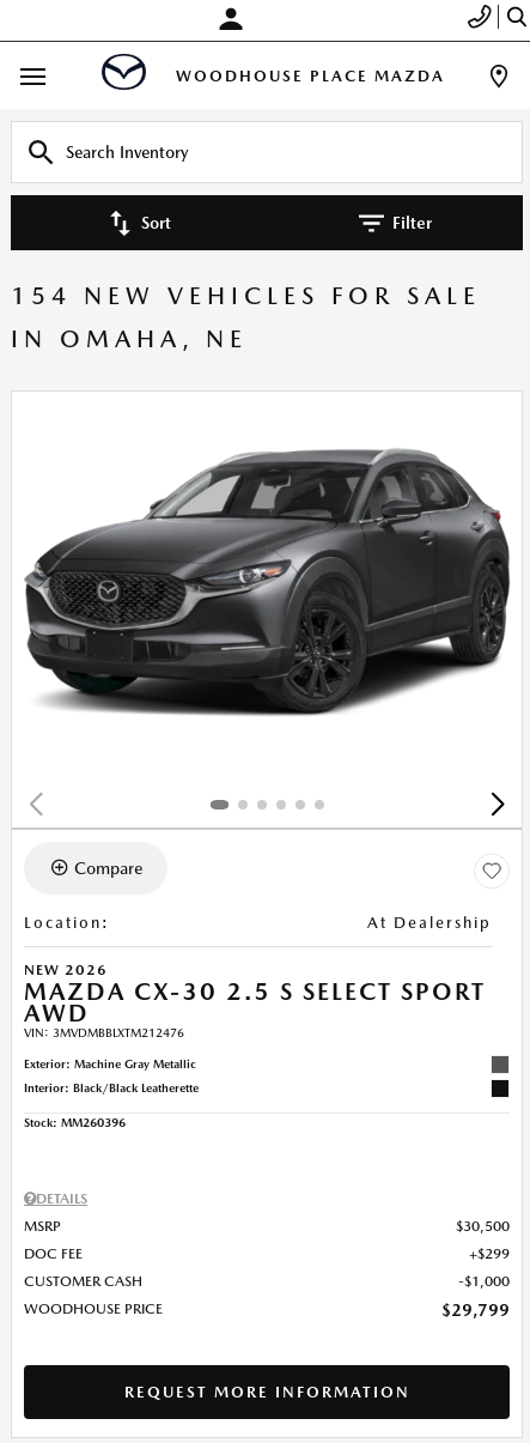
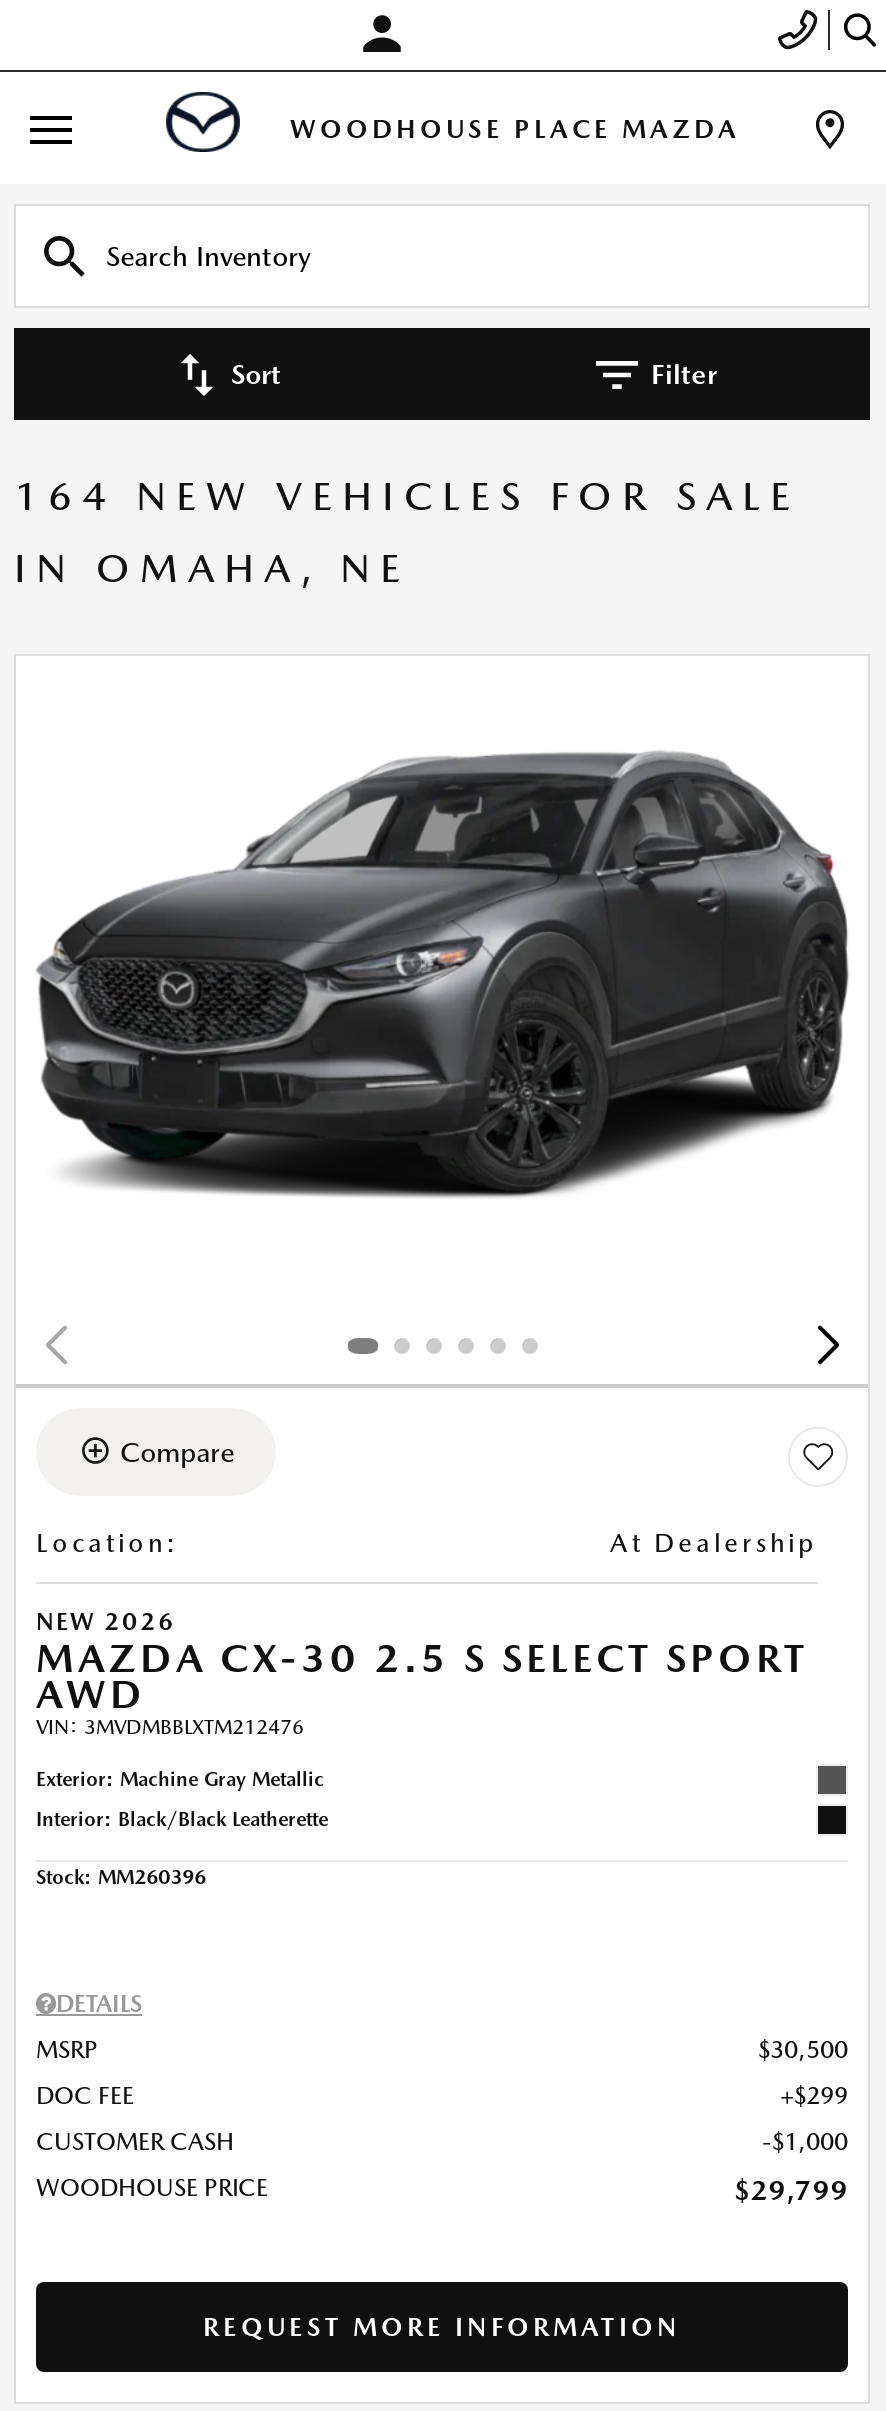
[11,281,481,310] 154 NEW VEHICLES FOR SALE -> [14,472,800,520] 164 NEW VEHICLES FOR SALE

